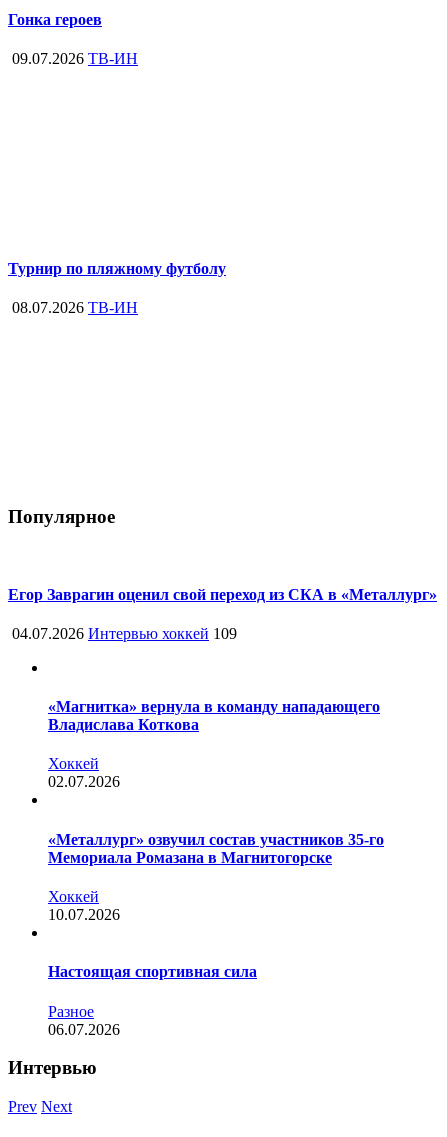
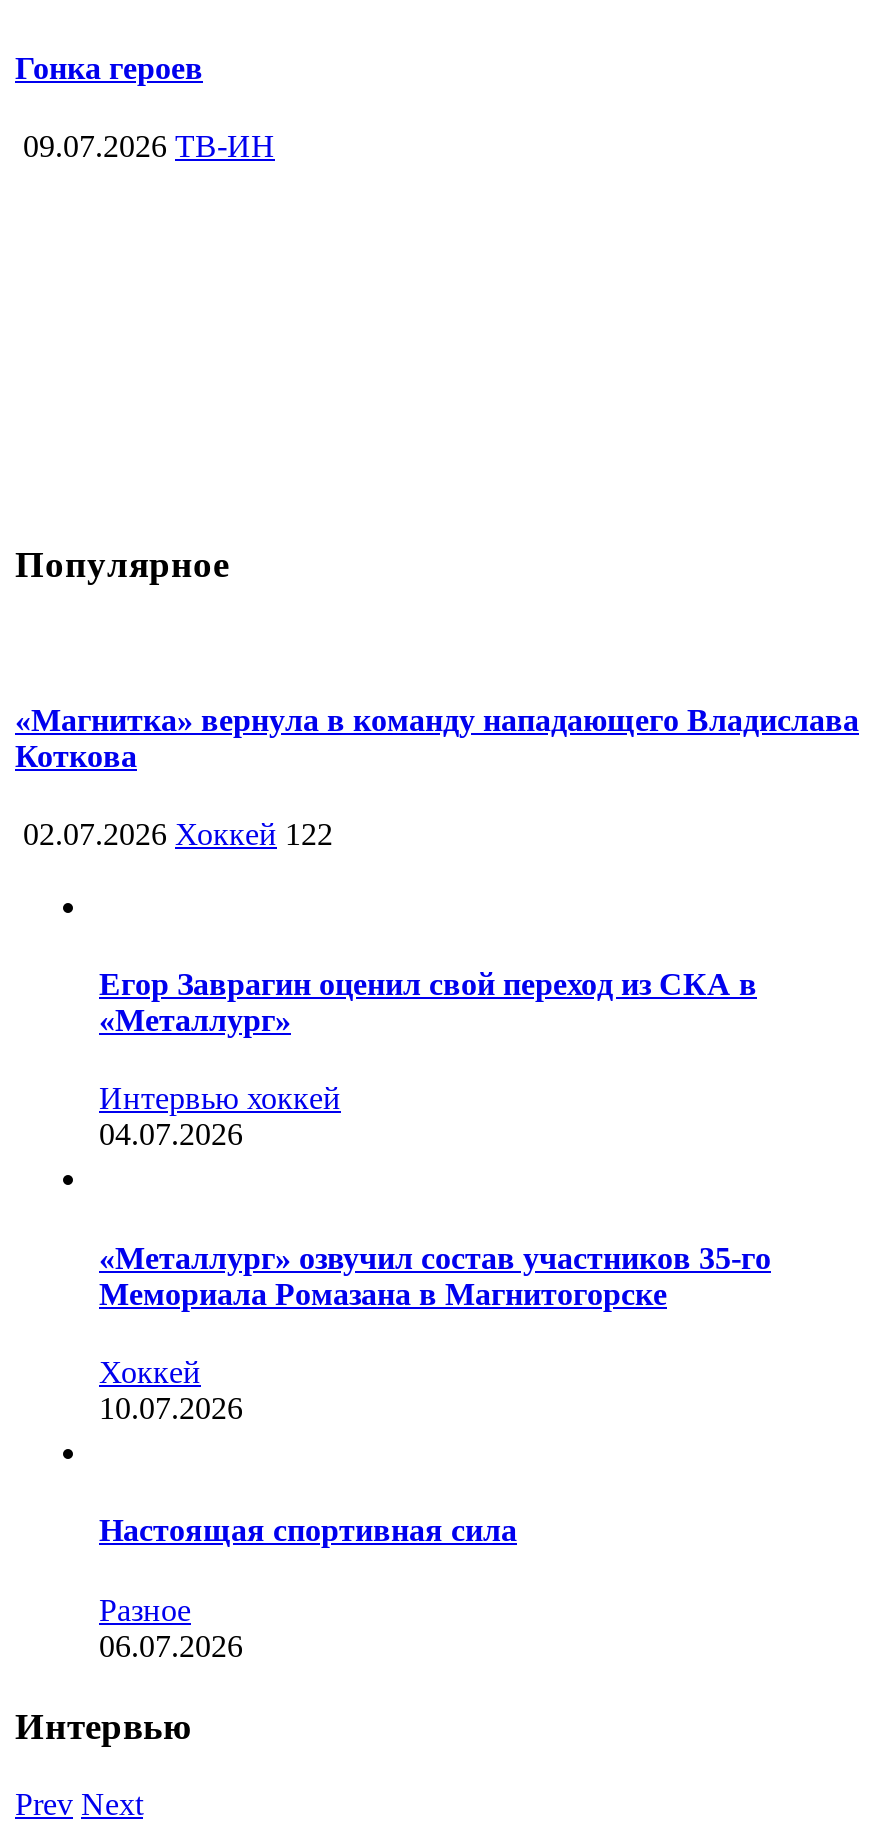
[8,260,226,316] Турнир по пляжному футболу | 08.07.2026 ТВ-ИН -> none
moved [8,506,115,527] -> [15,542,229,584]: Популярное
[8,586,437,603] Егор Заврагин оценил свой переход из СКА в «Металлург» -> [15,702,859,772] «Магнитка» вернула в команду нападающего Владислава | Коткова
[8,625,237,642] 04.07.2026 Интервью хоккей 109 -> [15,817,333,851] 02.07.2026 Хоккей 122
[48,698,380,733] «Магнитка» вернула в команду нападающего | Владислава Коткова -> [99,967,757,1037] Егор Заврагин оценил свой переход из СКА в | «Металлург»
[48,755,120,790] Хоккей | 02.07.2026 -> [99,1082,341,1152] Интервью хоккей | 04.07.2026

